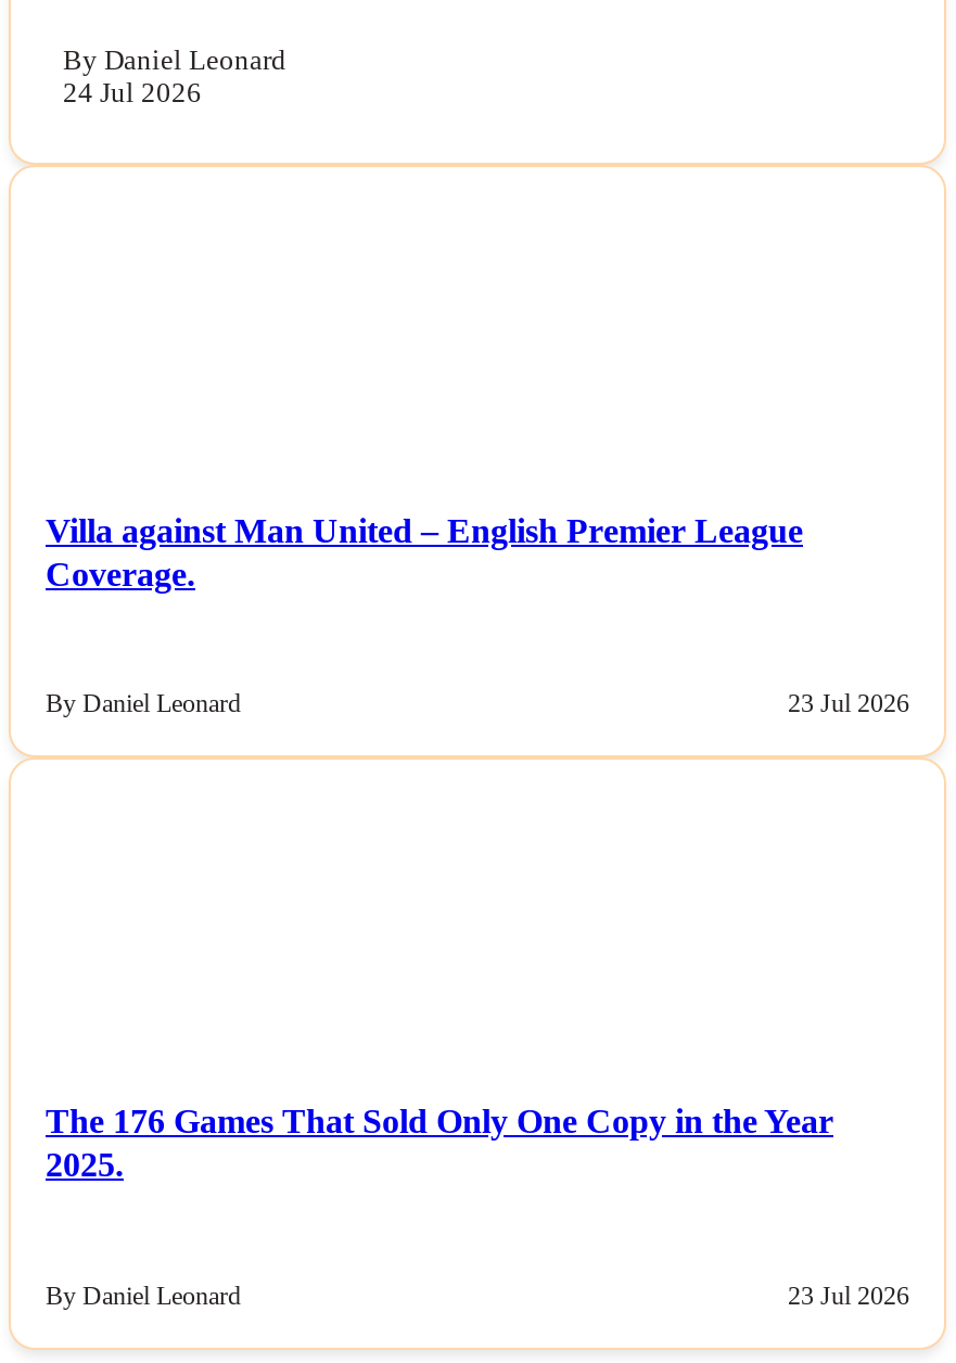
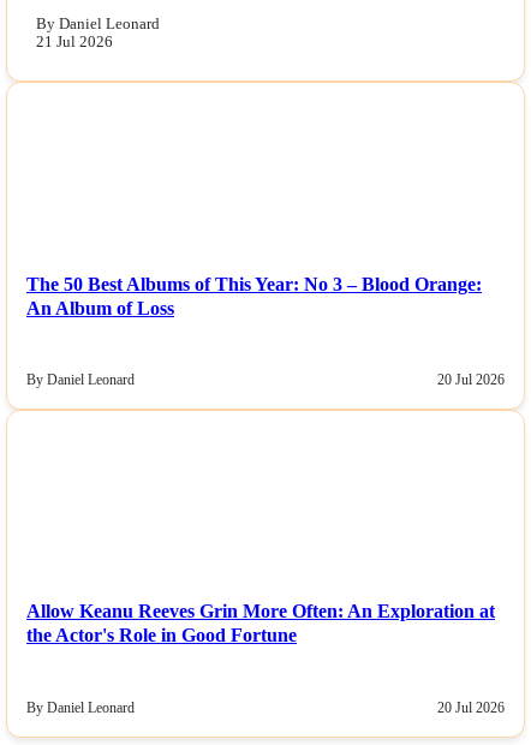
[63,79,202,109] 24 Jul 2026 -> [36,34,113,51] 21 Jul 2026
[46,511,803,592] Villa against Man United – English Premier League | Coverage. -> [26,273,482,318] The 50 Best Albums of This Year: No 3 – Blood Orange: | An Album of Loss
[788,688,909,718] 23 Jul 2026 -> [437,371,505,388] 20 Jul 2026
[46,1103,833,1183] The 176 Games That Sold Only One Copy in the Year | 2025. -> [26,601,495,646] Allow Keanu Reeves Grin More Often: An Exploration at | the Actor's Role in Good Fortune
[788,1280,909,1310] 23 Jul 2026 -> [437,699,505,716] 20 Jul 2026

